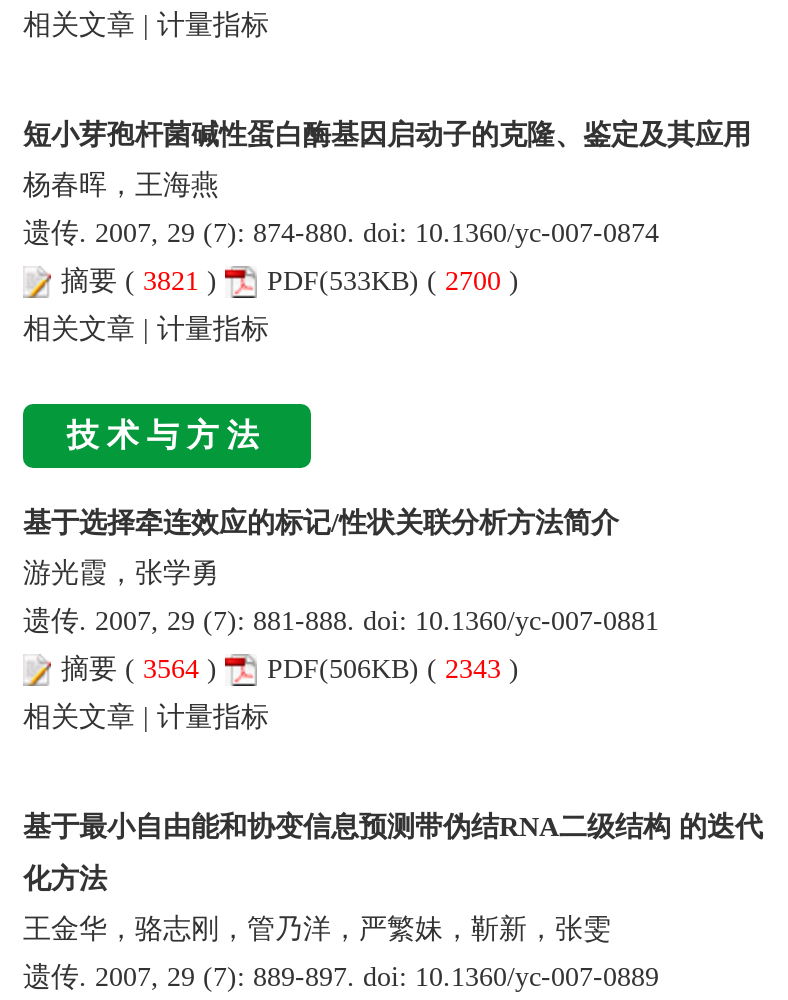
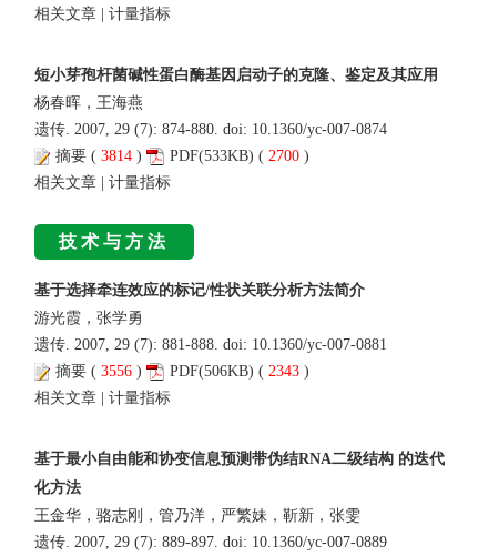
[61,265,519,295] 摘要(3821) PDF(533KB) (2700) -> [55,147,309,164] 摘要(3814) PDF(533KB) (2700)
[61,653,519,683] 摘要(3564) PDF(506KB) (2343) -> [55,363,309,379] 摘要(3556) PDF(506KB) (2343)

